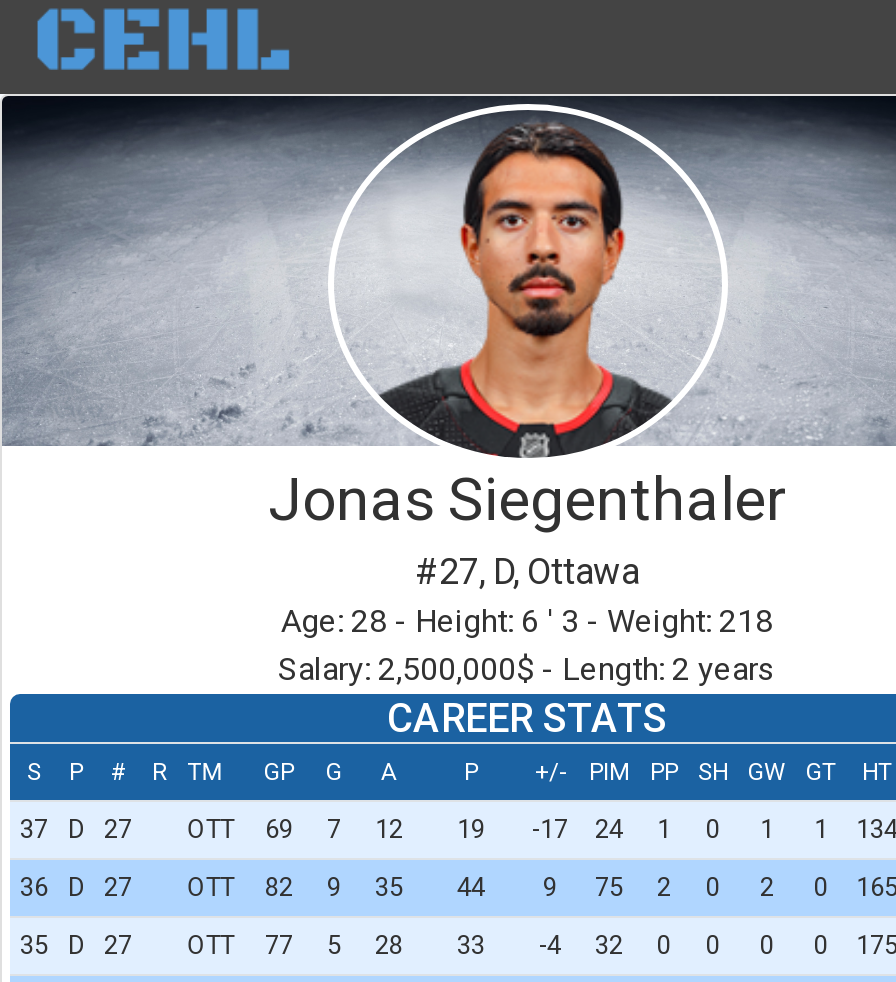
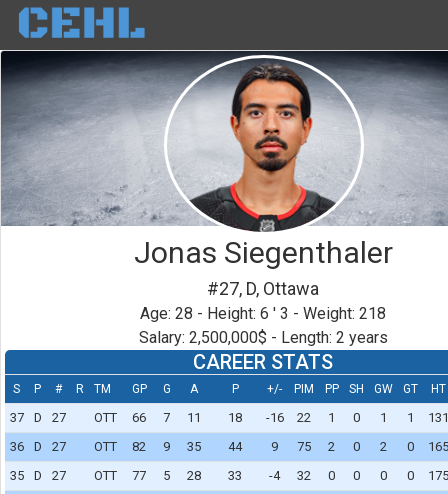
[265,814,293,844] 69 -> [132,410,146,425] 66
[375,814,403,844] 12 -> [187,410,201,425] 11
[457,814,485,844] 19 -> [228,410,242,425] 18
[532,814,568,844] -17 -> [266,410,284,425] -16
[595,814,623,844] 24 -> [297,410,311,425] 22
[856,814,896,844] 134 -> [428,410,448,425] 131

